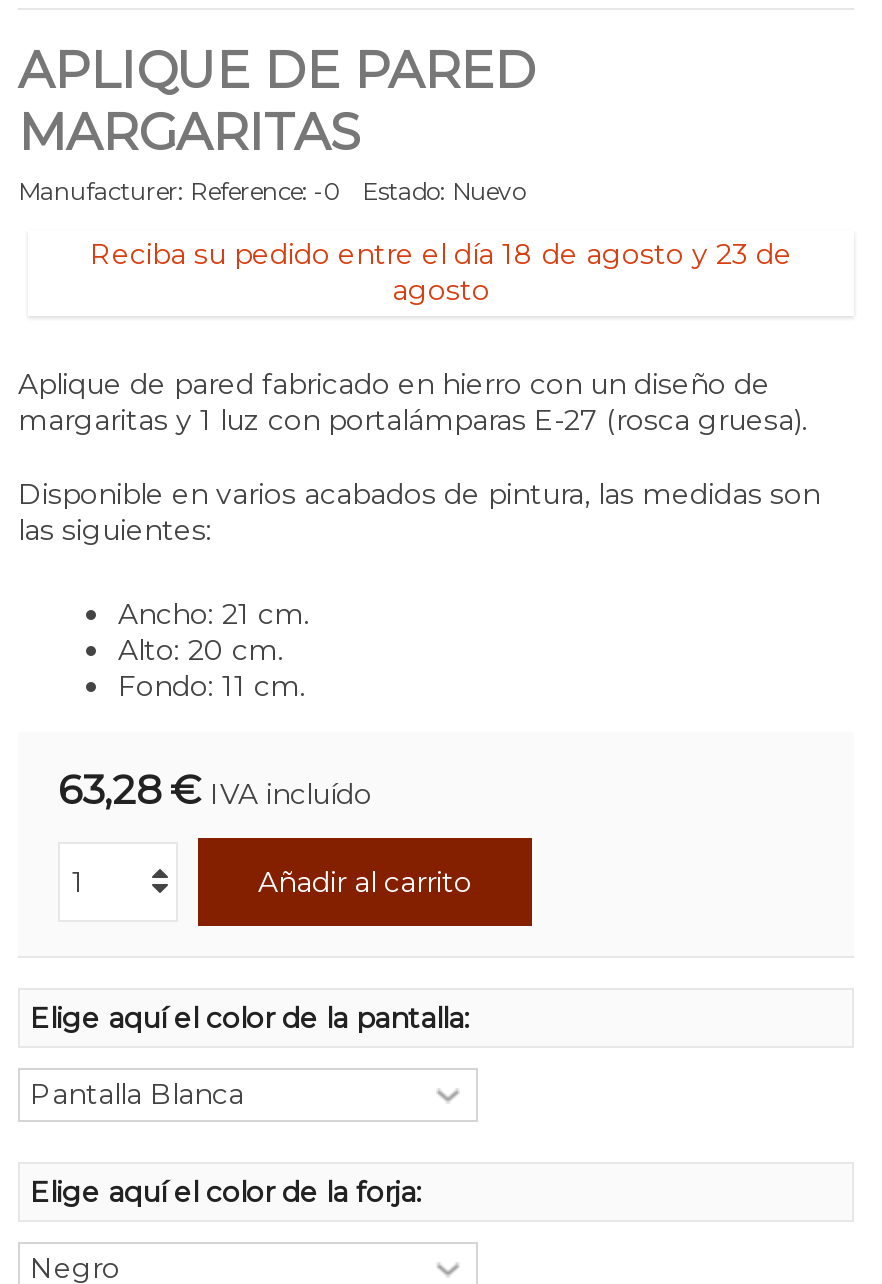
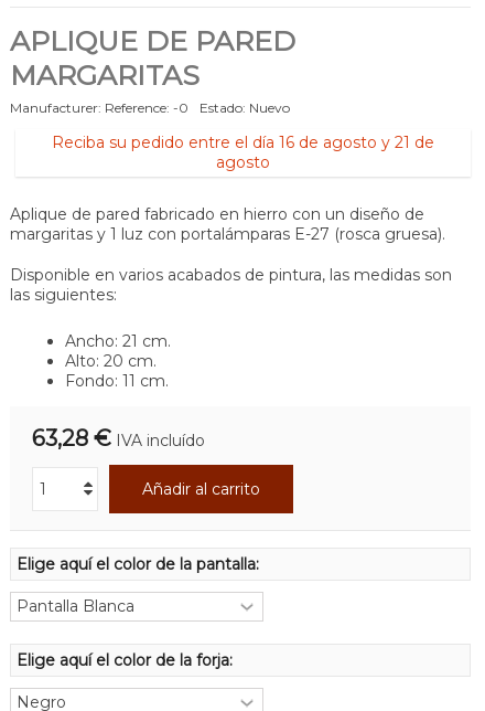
[90,236,792,272] Reciba su pedido entre el día 18 de agosto y 23 de -> [52,132,434,152] Reciba su pedido entre el día 16 de agosto y 21 de

